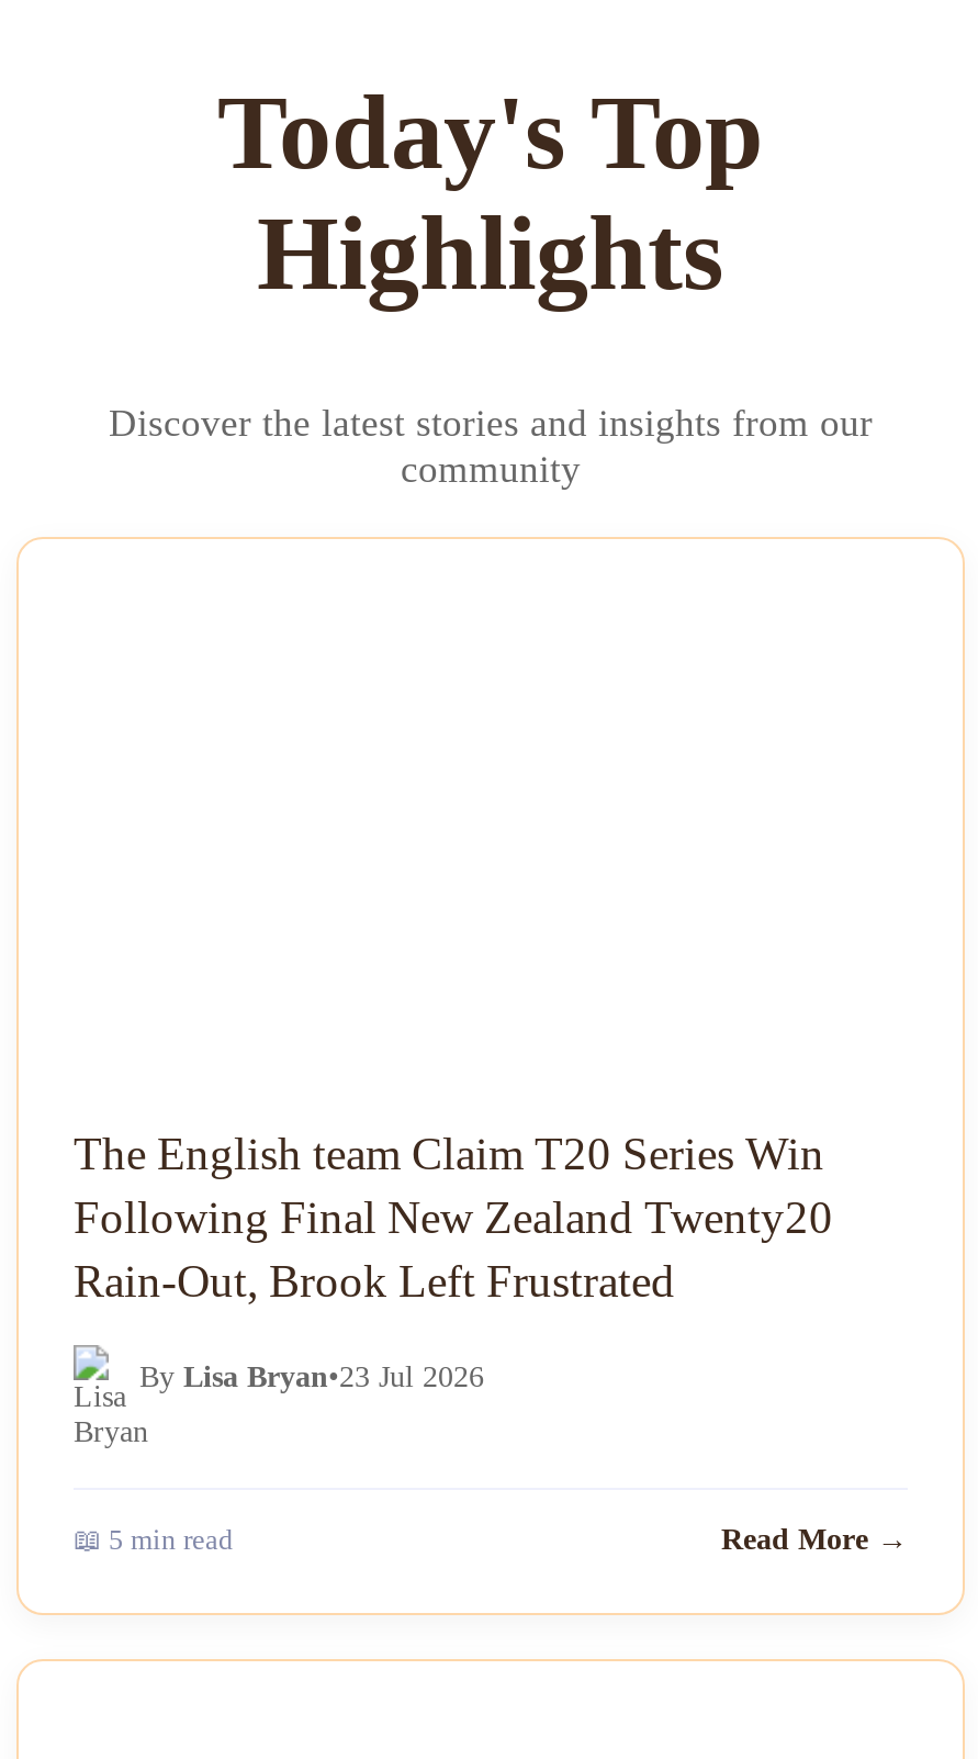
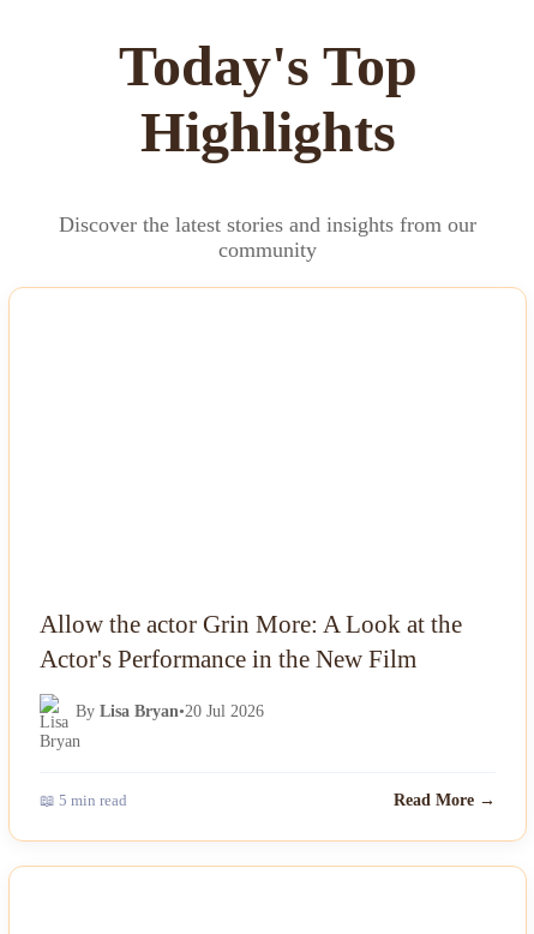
[74,1129,833,1306] The English team Claim T20 Series Win | Following Final New Zealand Twenty20 | Rain-Out, Brook Left Frustrated -> [40,610,462,673] Allow the actor Grin More: A Look at the | Actor's Performance in the New Film
[139,1361,484,1394] By Lisa Bryan•23 Jul 2026 -> [76,703,264,721] By Lisa Bryan•20 Jul 2026

